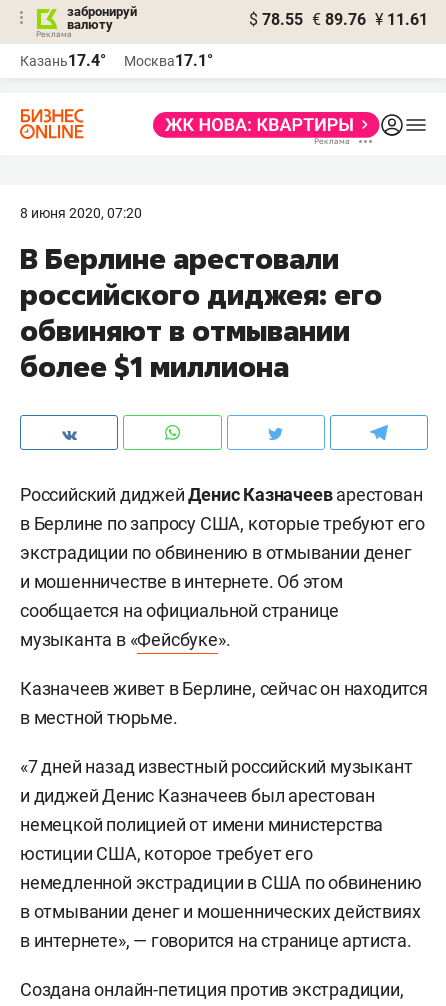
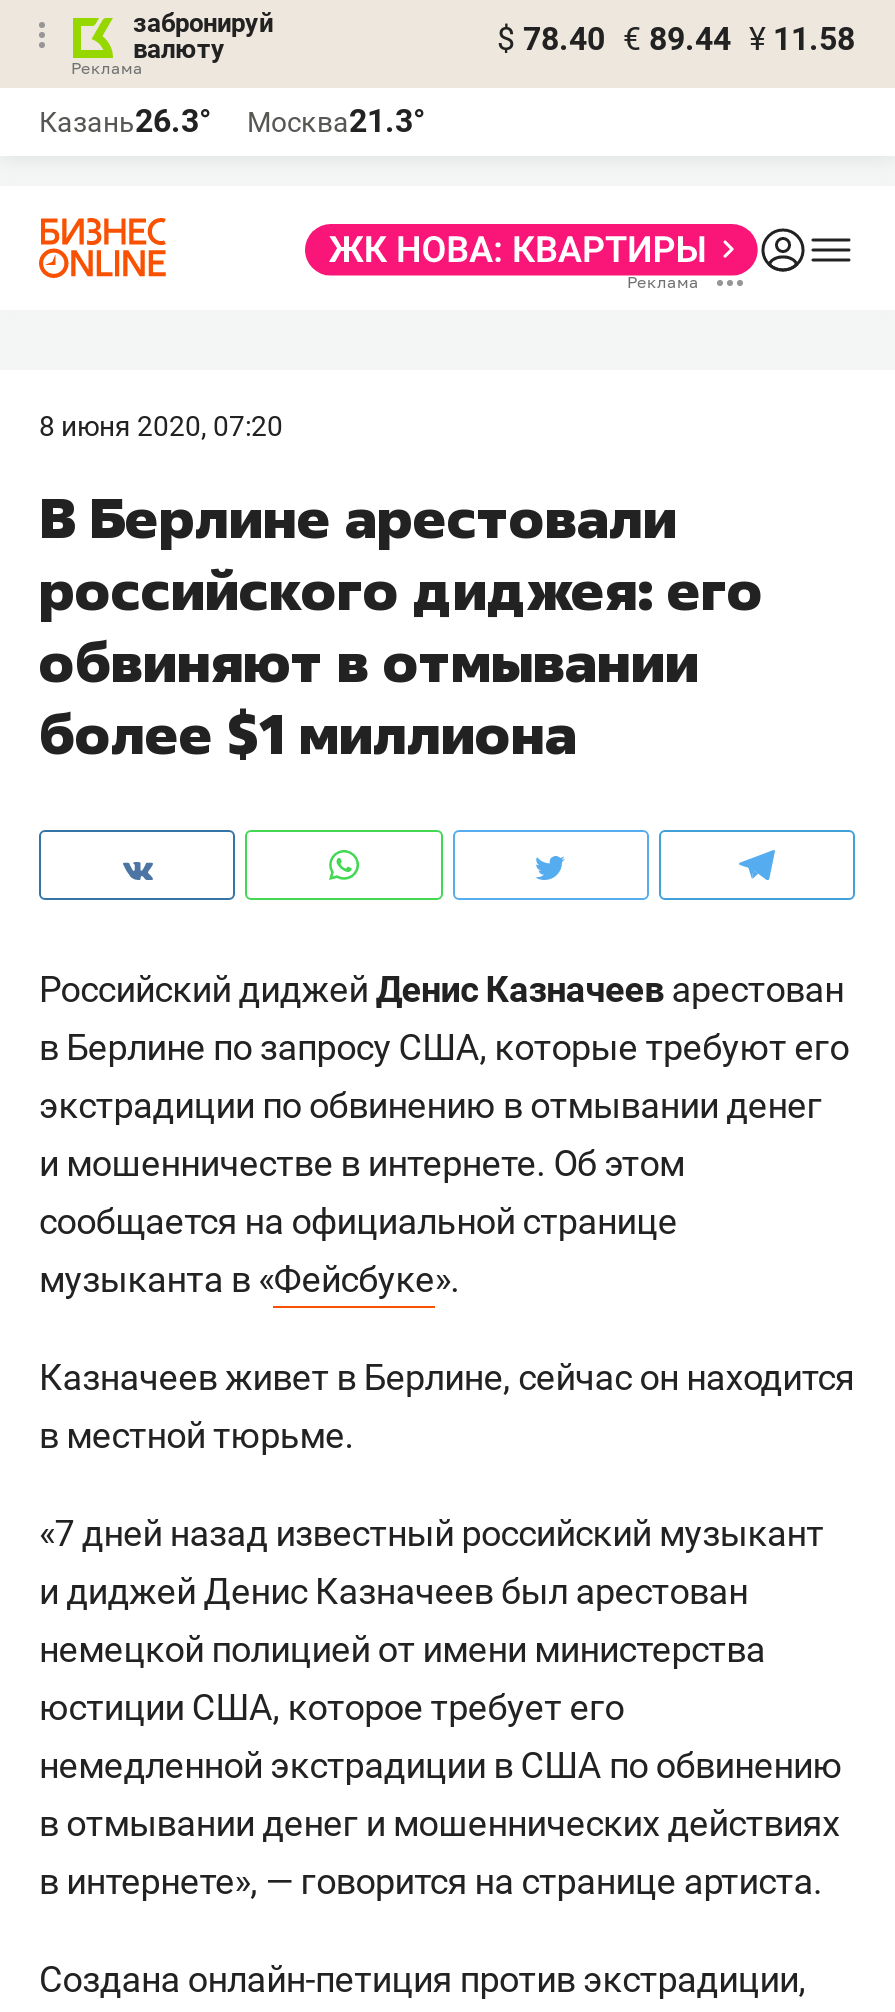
[249,10,428,29] $ 78.55 € 89.76 ¥ 11.61 -> [497,20,855,58] $ 78.40 € 89.44 ¥ 11.58
[20,51,106,70] Казань17.4° -> [39,102,211,140] Казань26.3°
[124,51,213,70] Москва17.1° -> [247,102,425,140] Москва21.3°

